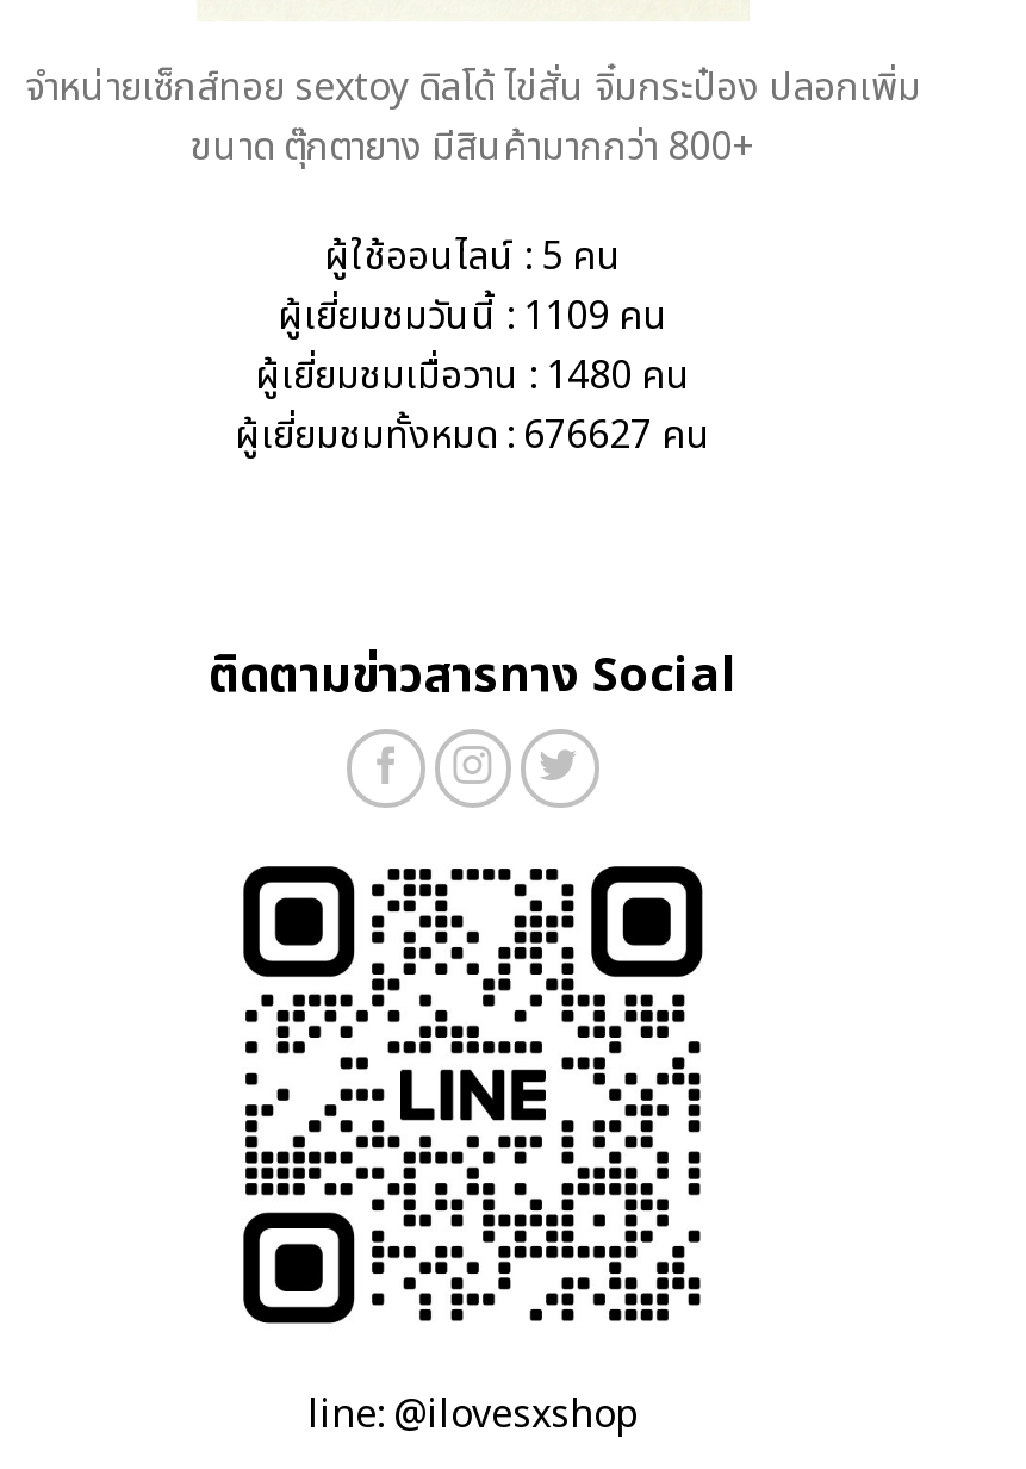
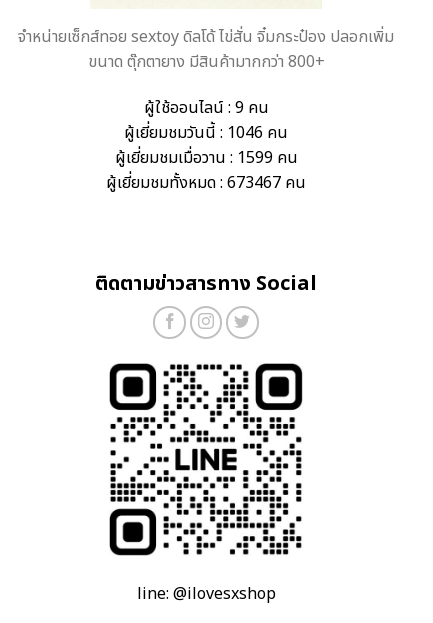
[324,229,622,286] ผู้ใช้ออนไลน์ : 5 คน -> [143,96,268,120] ผู้ใช้ออนไลน์ : 9 คน
[278,288,669,346] ผู้เยี่ยมชมวันนี้ : 1109 คน -> [124,121,288,145] ผู้เยี่ยมชมวันนี้ : 1046 คน
[255,348,691,405] ผู้เยี่ยมชมเมื่อวาน : 1480 คน -> [114,146,297,170] ผู้เยี่ยมชมเมื่อวาน : 1599 คน
[235,407,711,465] ผู้เยี่ยมชมทั้งหมด : 676627 คน -> [106,171,306,195] ผู้เยี่ยมชมทั้งหมด : 673467 คน

